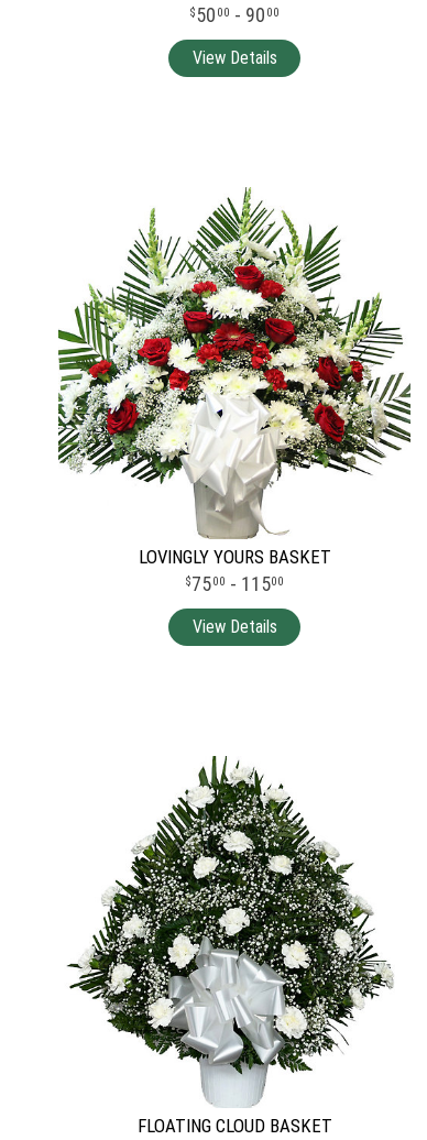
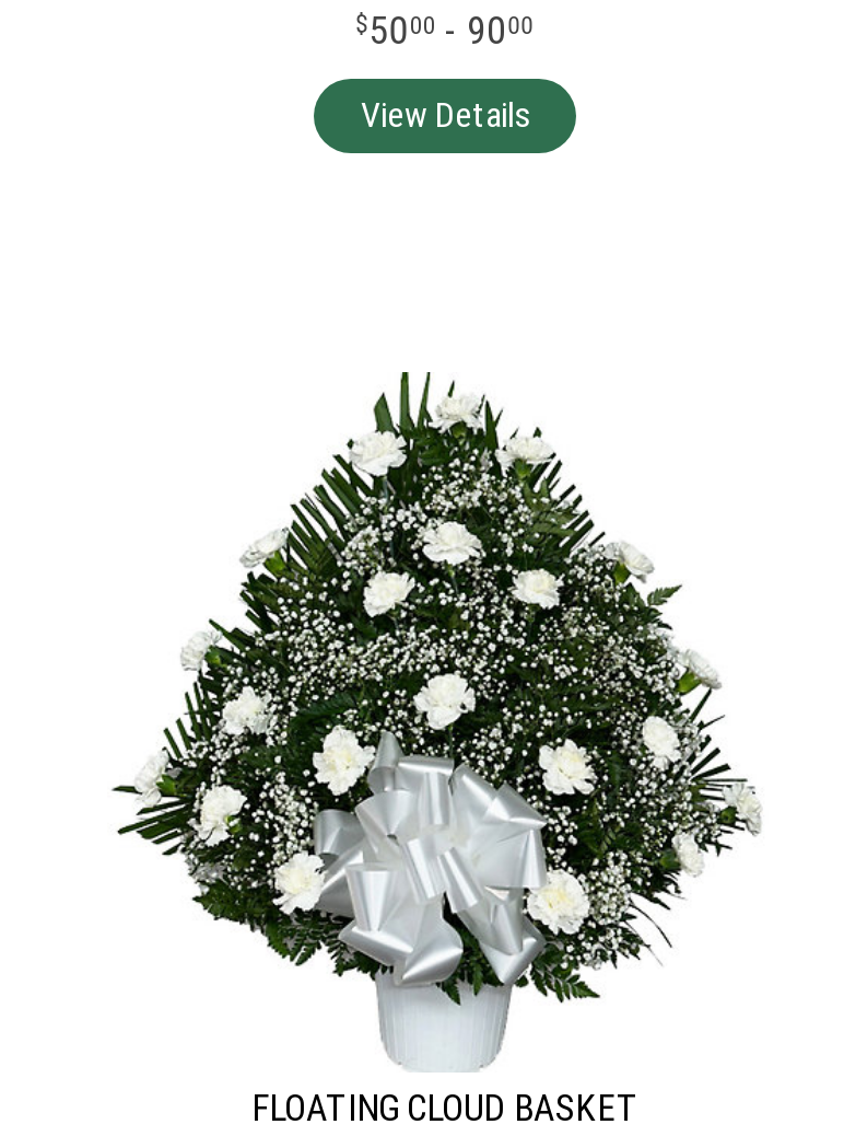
[57,187,412,595] [image] | LOVINGLY YOURS BASKET | 7500 - 11500 -> none

